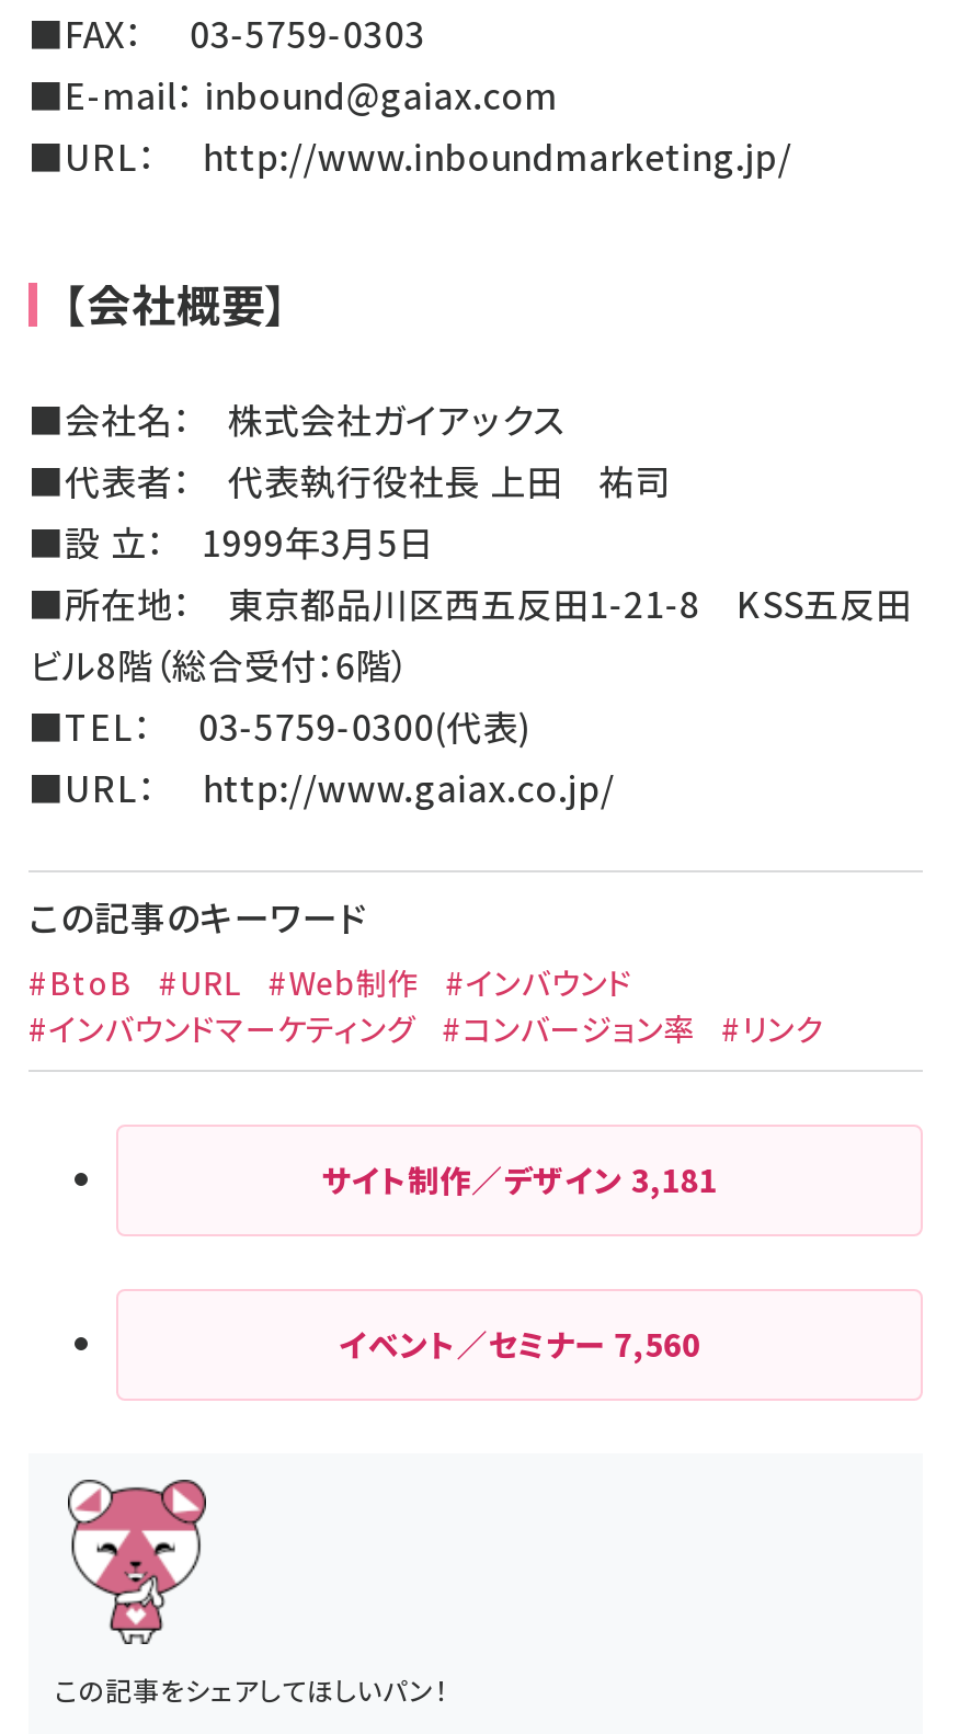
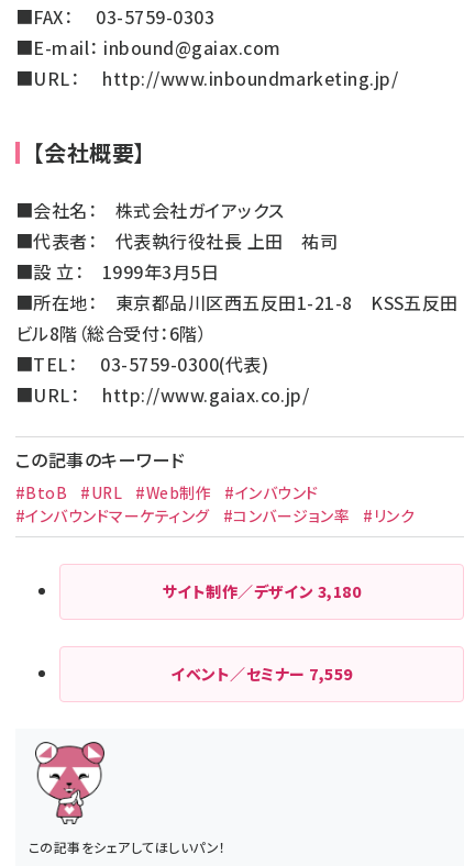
[322,1157,717,1201] サイト制作／デザイン3,181 -> [162,580,361,602] サイト制作／デザイン3,180
[338,1322,701,1366] イベント／セミナー7,560 -> [171,663,353,685] イベント／セミナー7,559

